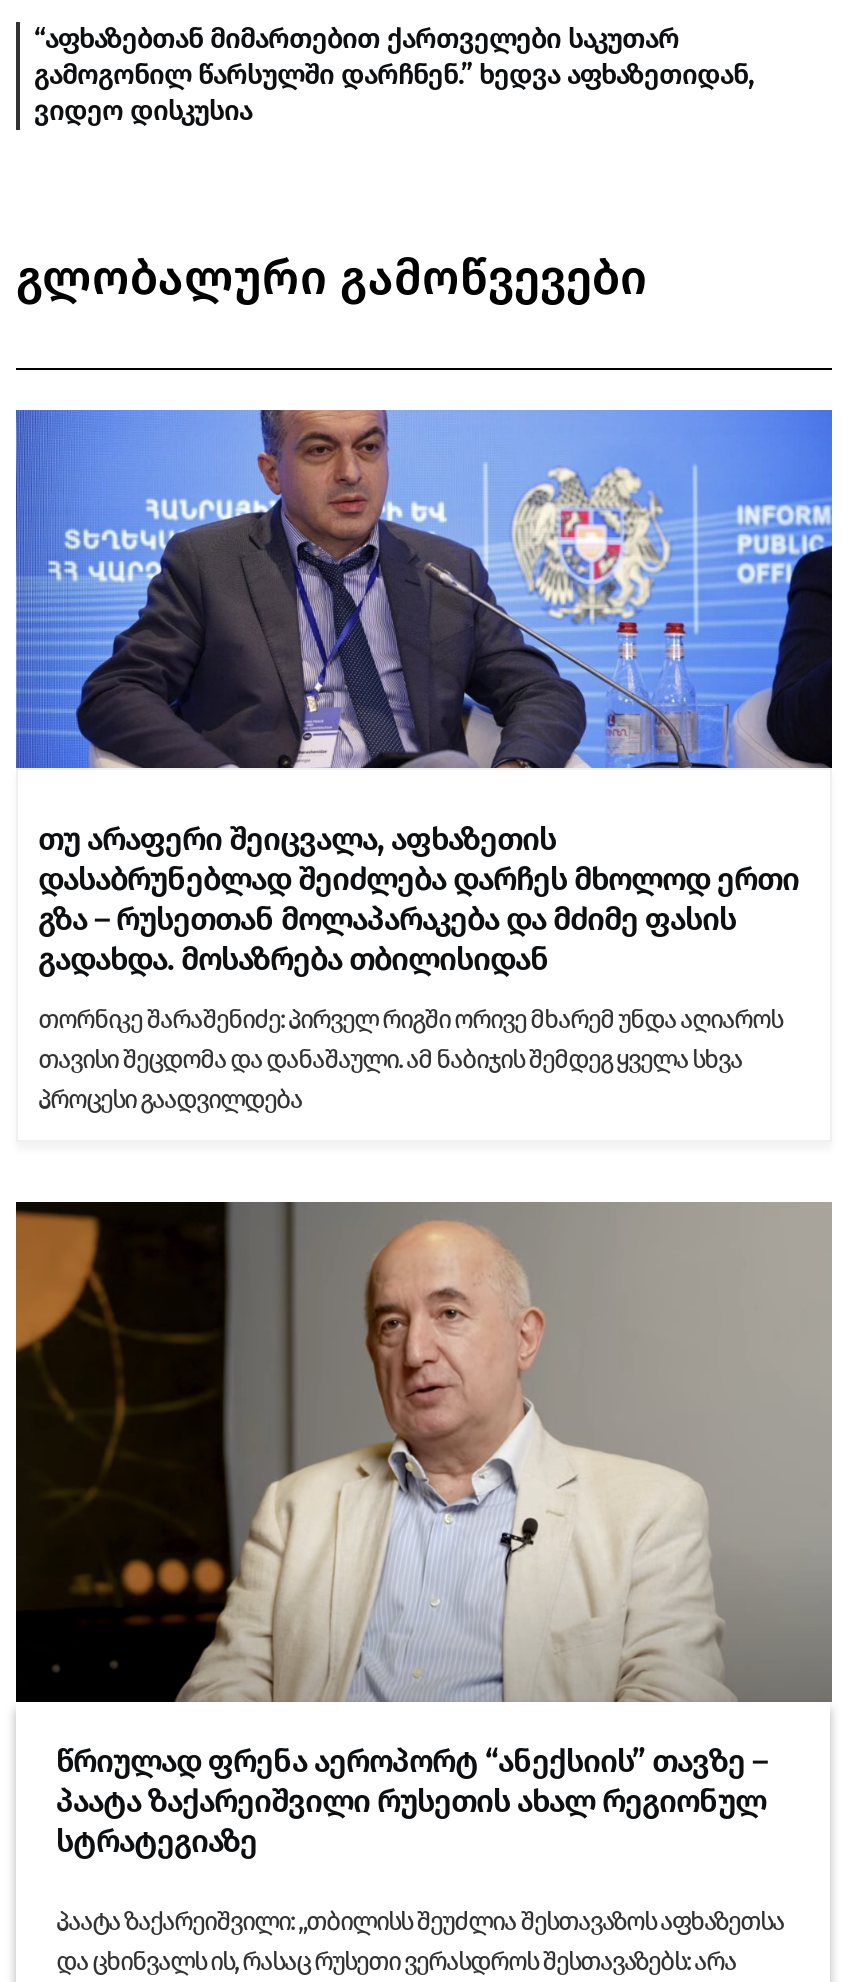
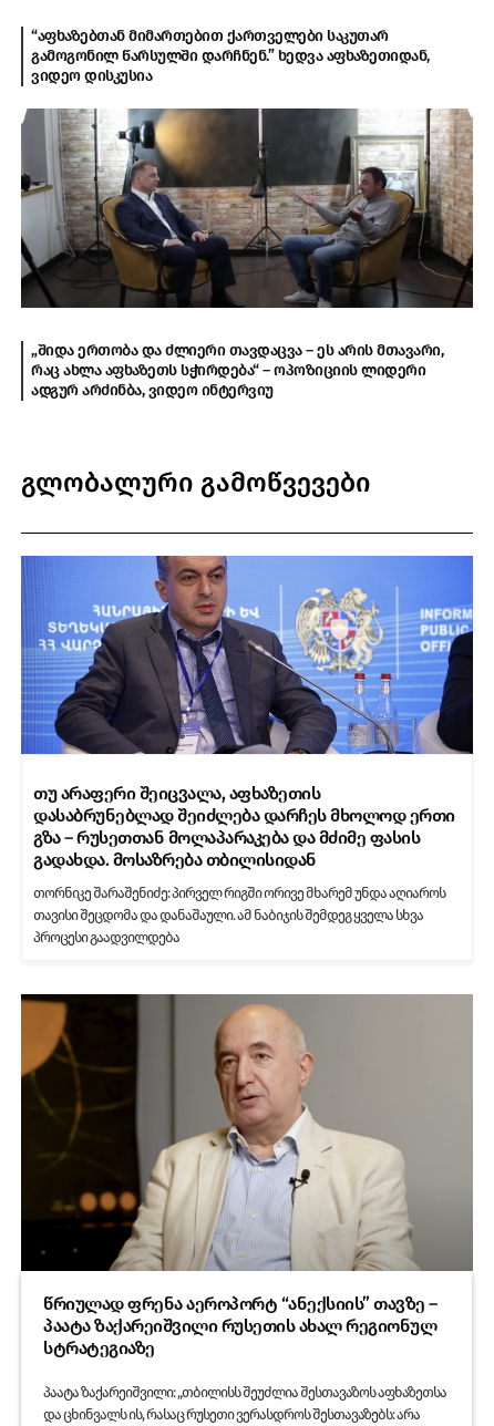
none -> [20,107,474,400] [image] | „შიდა ერთობა და ძლიერი თავდაცვა – ეს არის მთავარი, | რაც ახლა აფხაზეთს სჭირდება“ – ოპოზიციის ლიდერი | ადგურ არძინბა, ვიდეო ინტერვიუ

